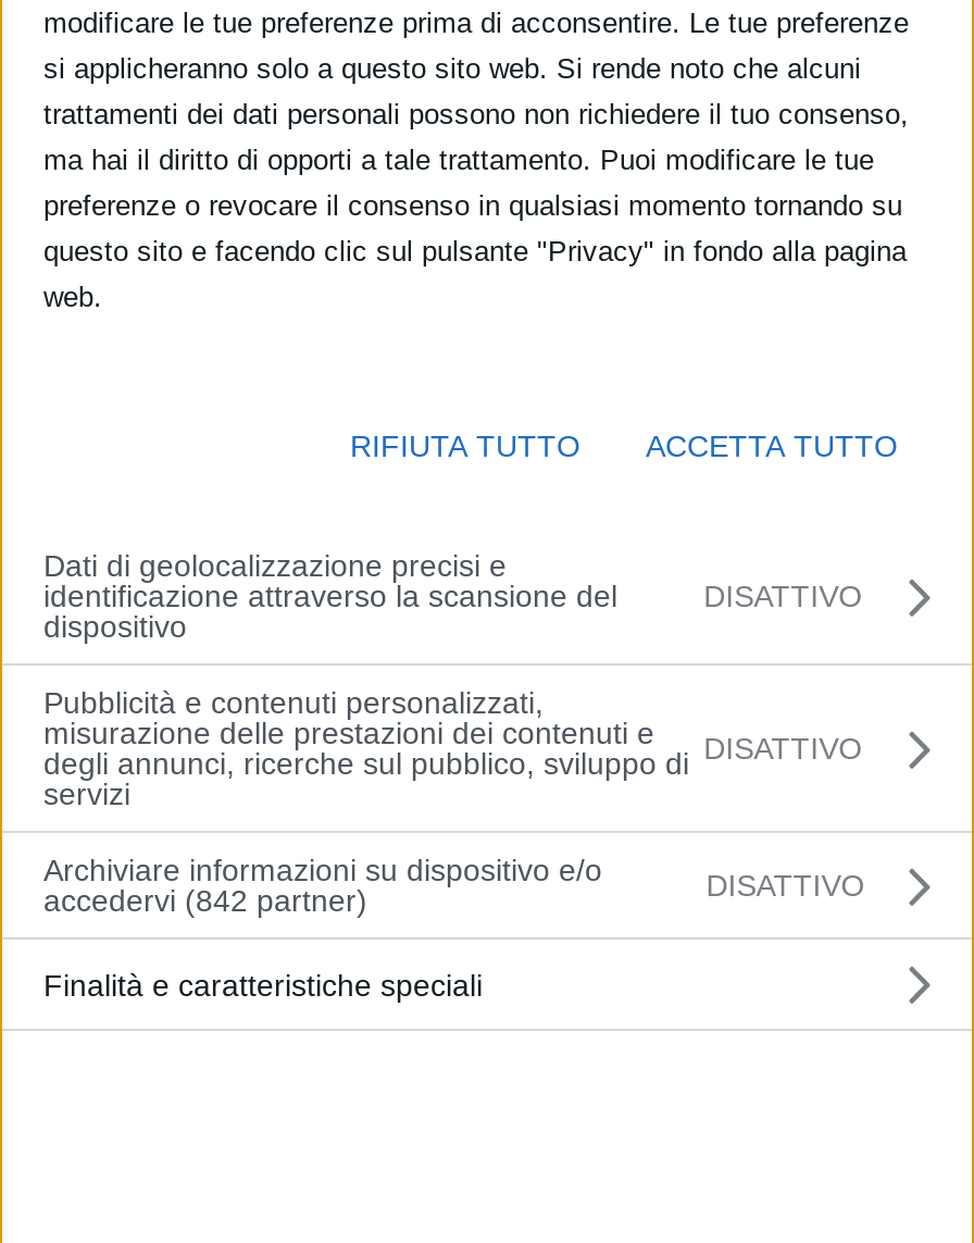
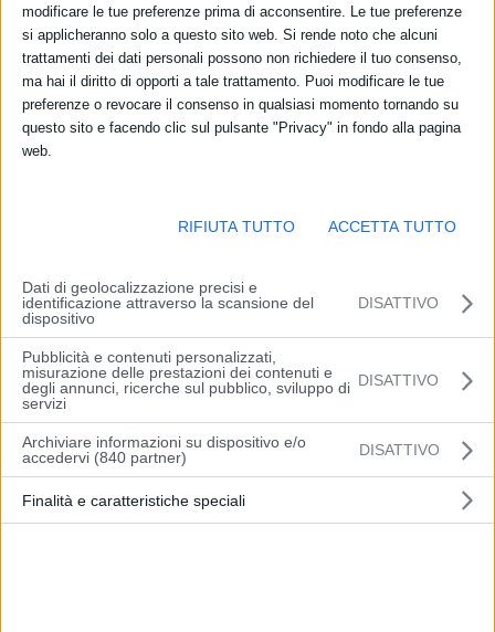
[43,884,367,918] accedervi (842 partner) -> [22,449,187,467] accedervi (840 partner)

